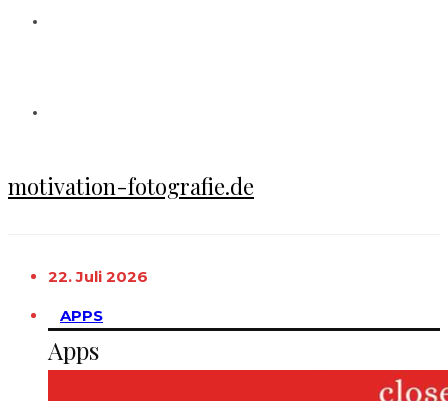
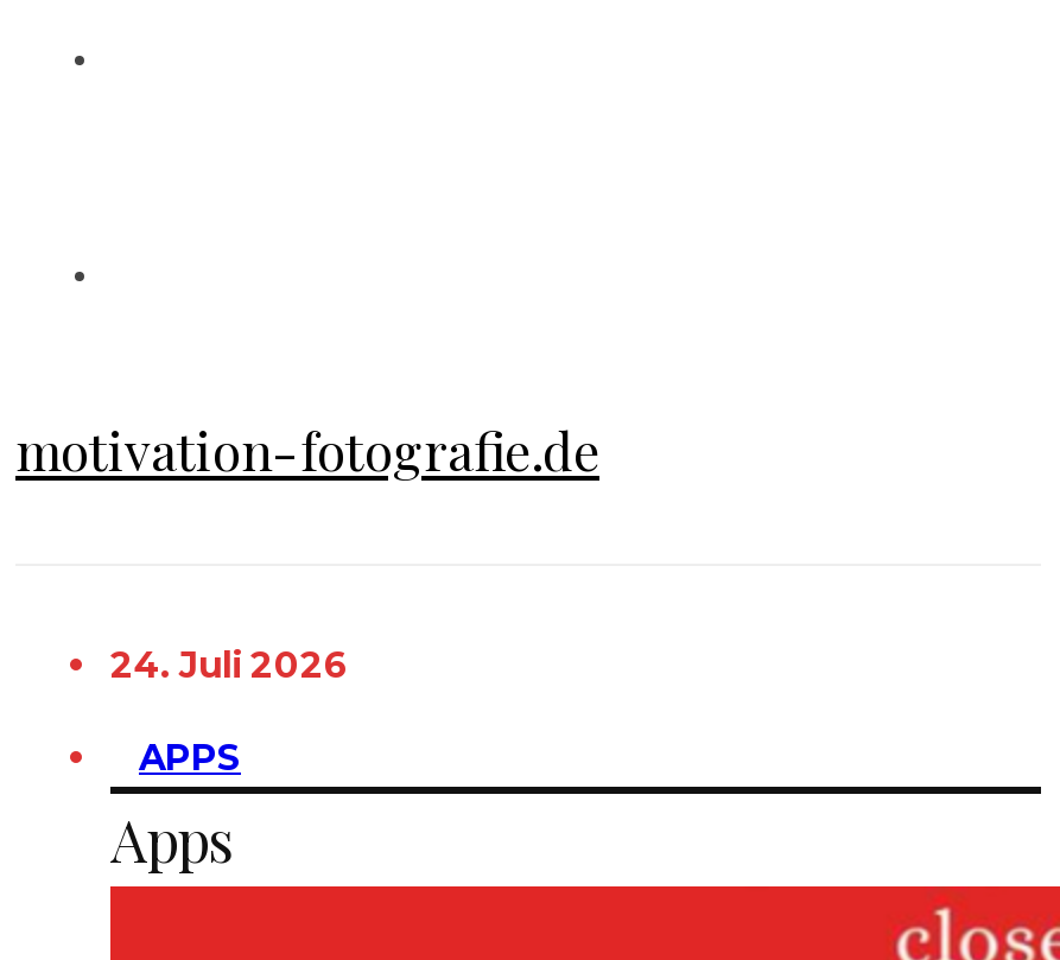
[48,267,148,286] 22. Juli 2026 -> [110,642,350,687] 24. Juli 2026

